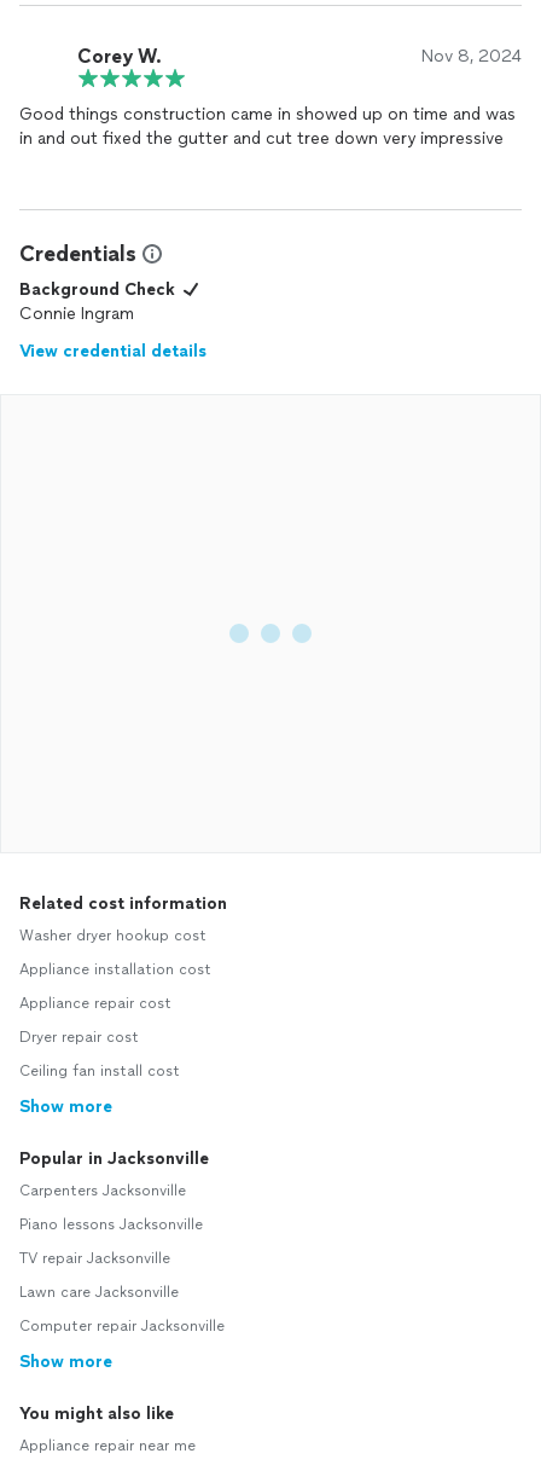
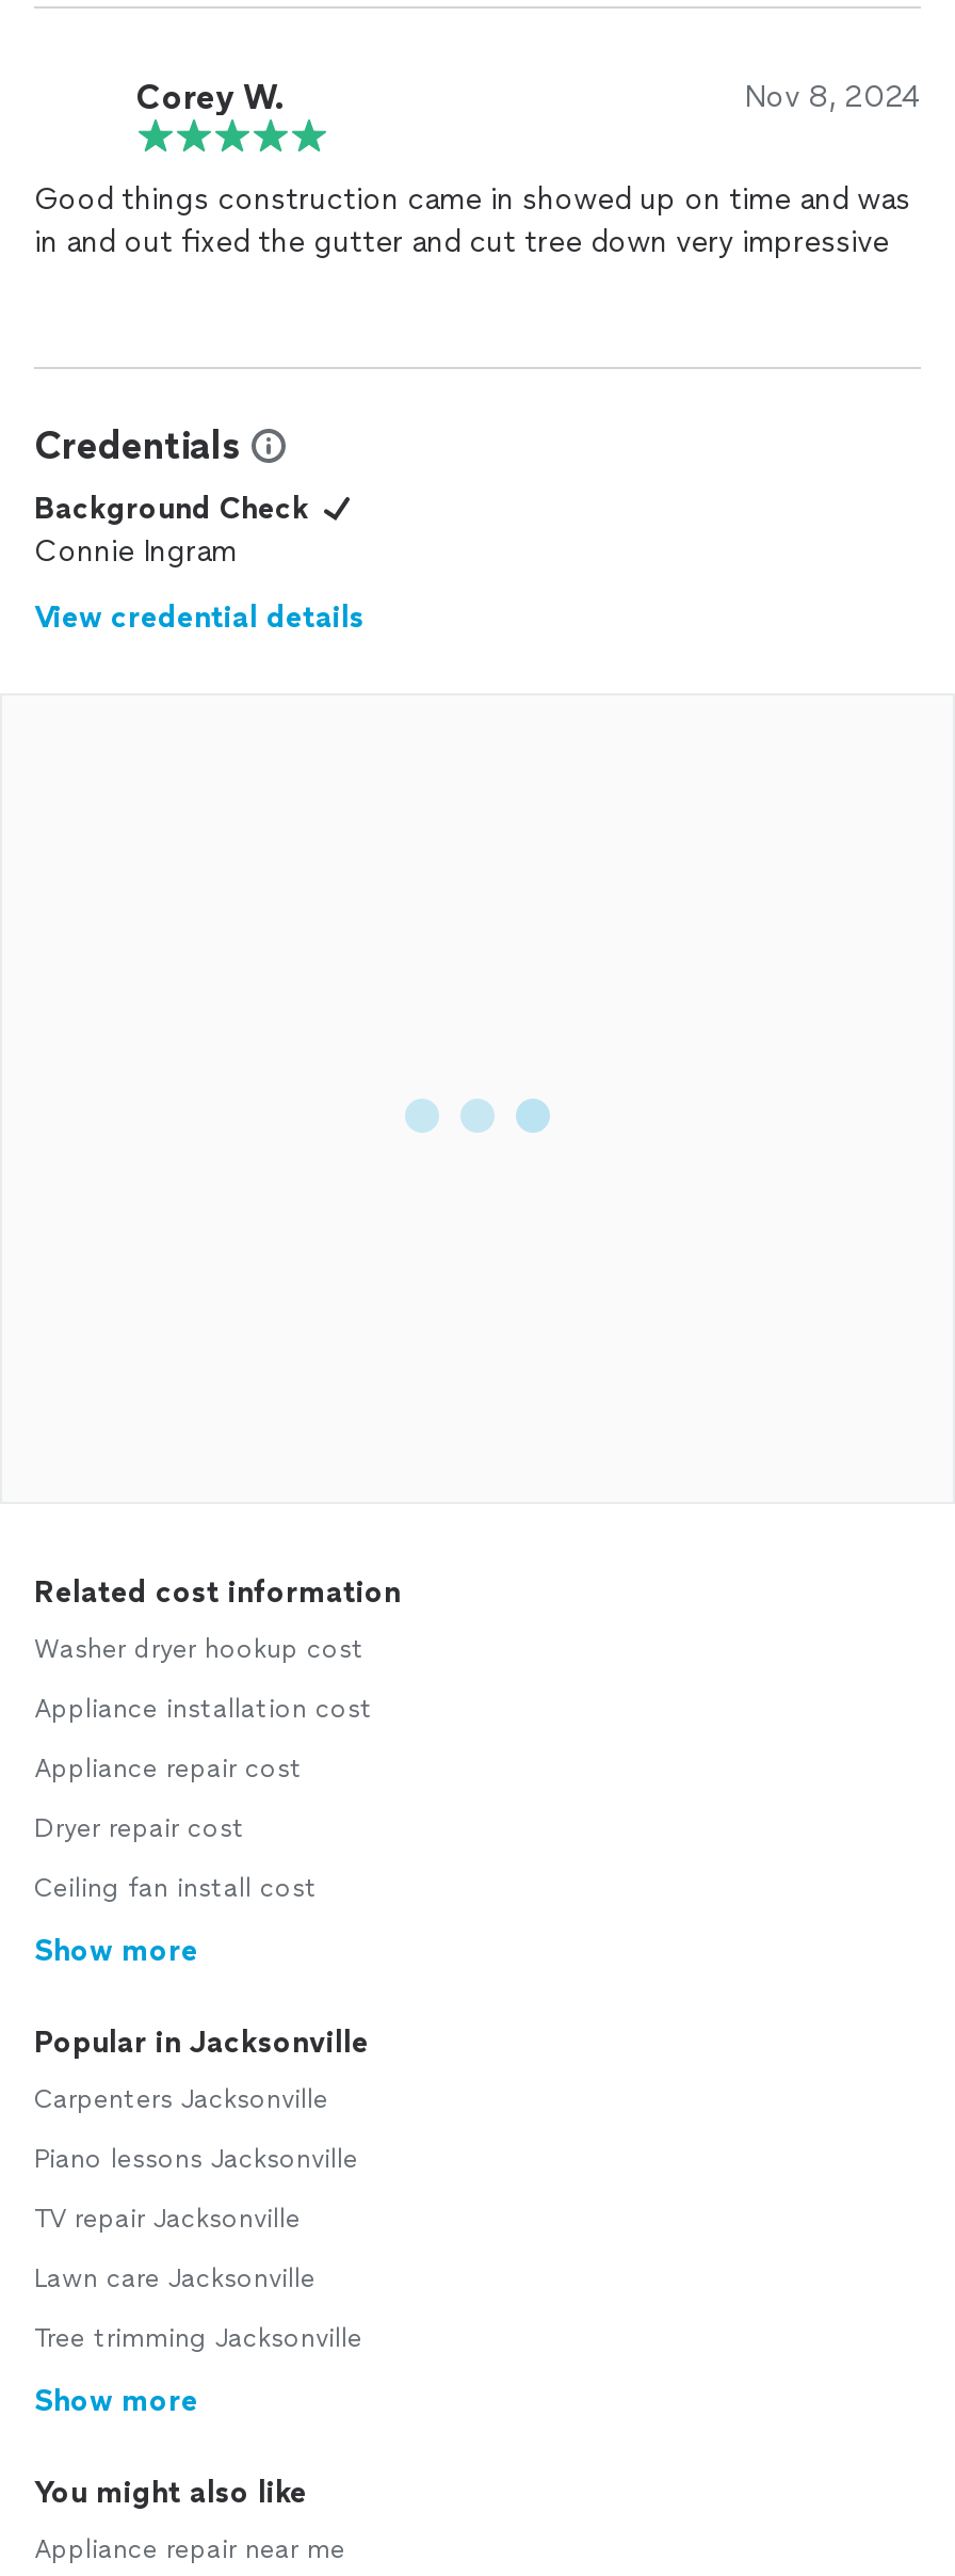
[19,1318,225,1334] Computer repair Jacksonville -> [34,2323,362,2353] Tree trimming Jacksonville

